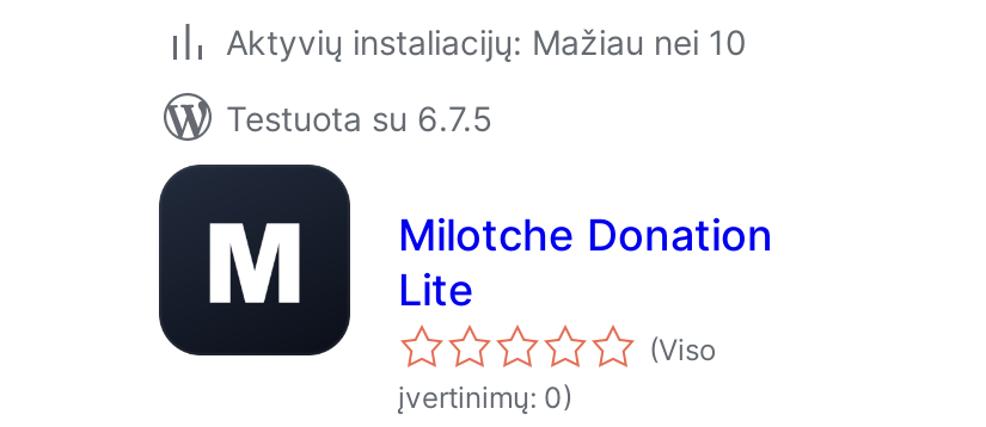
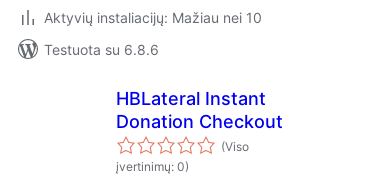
[226,98,494,138] Testuota su 6.7.5 -> [44,41,159,58] Testuota su 6.8.6
[157,162,353,358] [image] -> none
[398,210,773,315] Milotche Donation | Lite -> [116,88,283,132] HBLateral Instant | Donation Checkout

